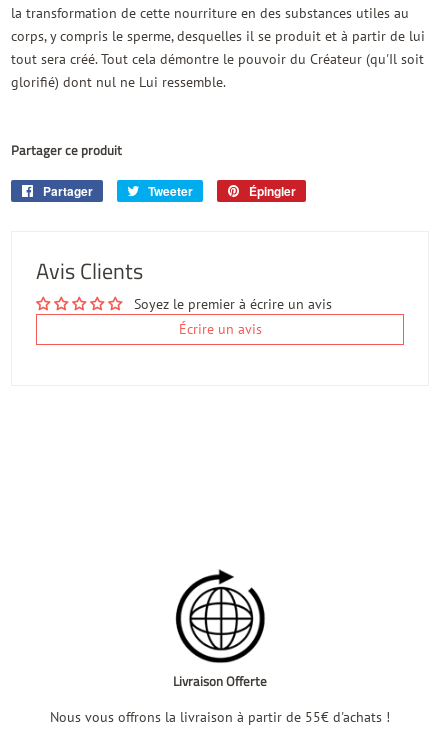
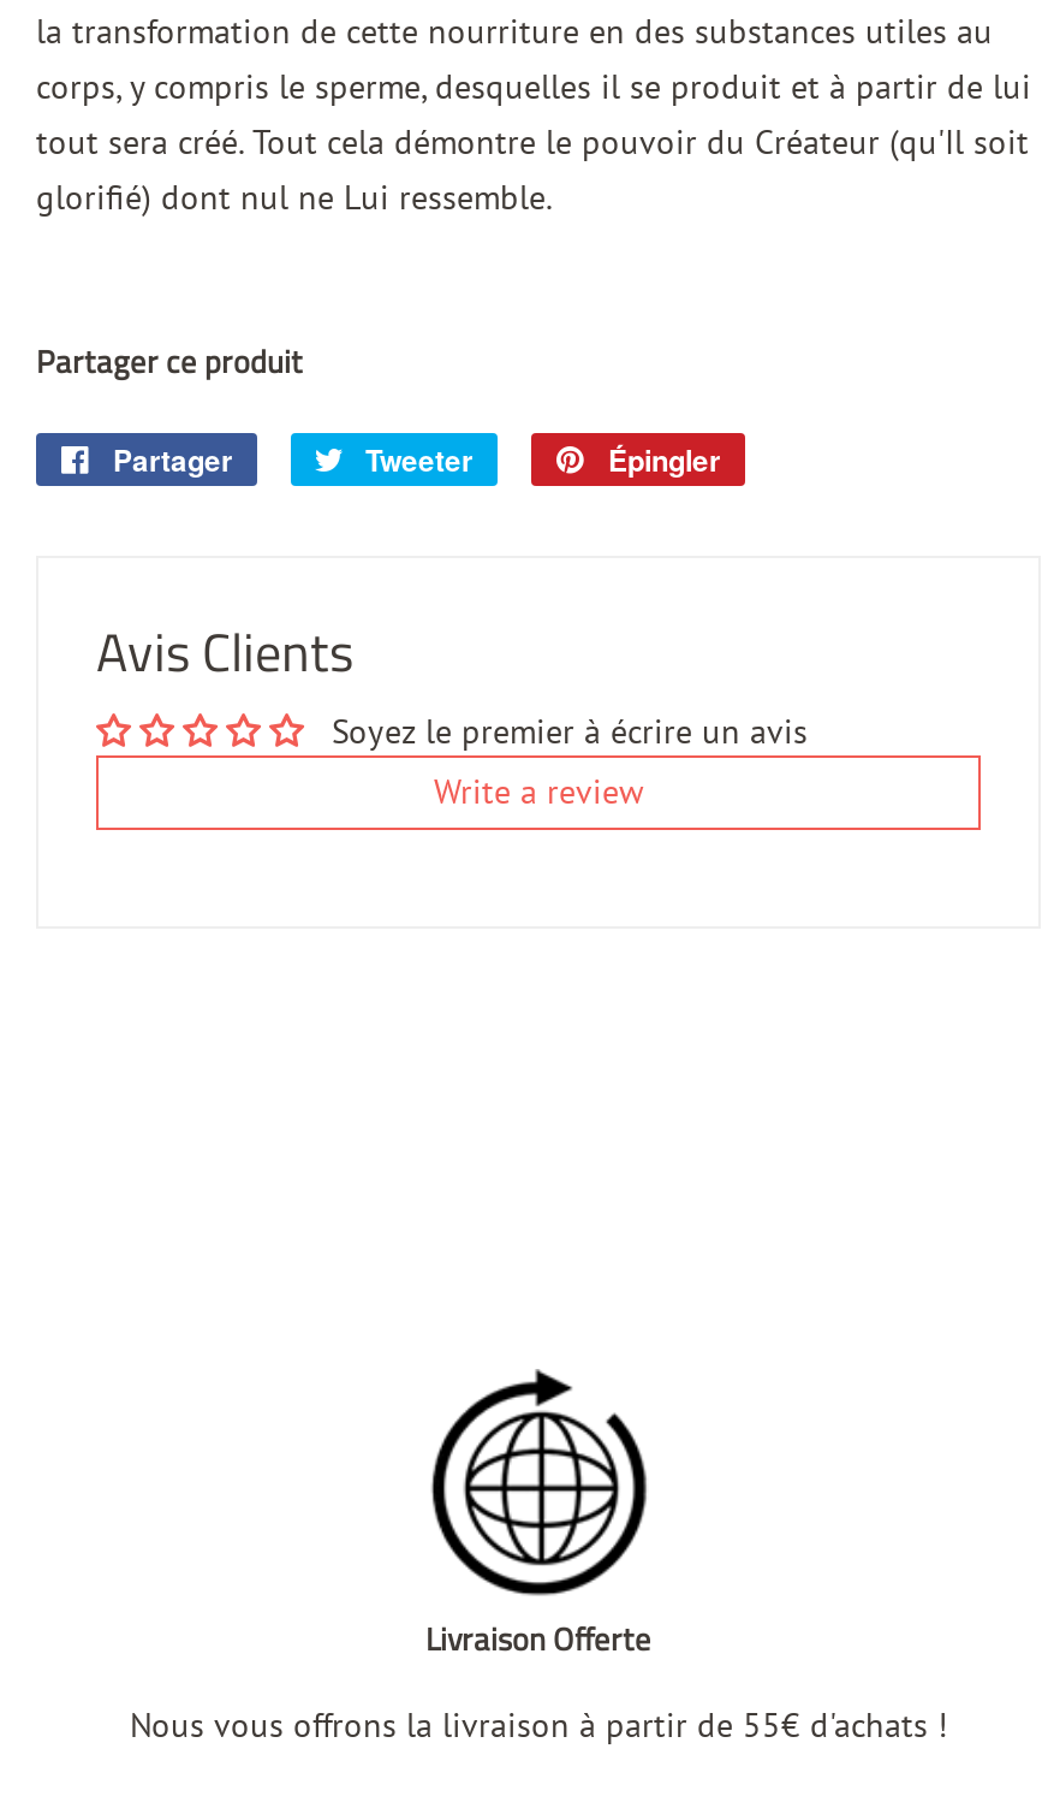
[178,320,261,338] Écrire un avis -> [434,770,643,813] Write a review

